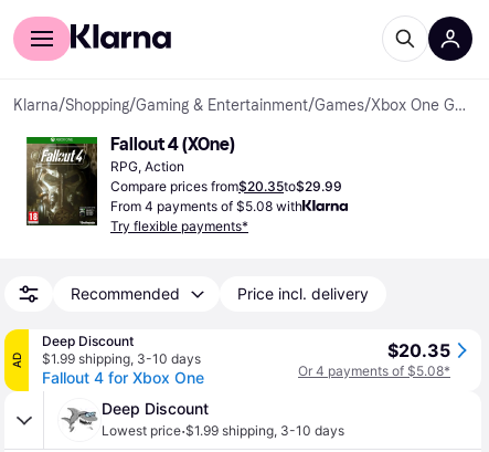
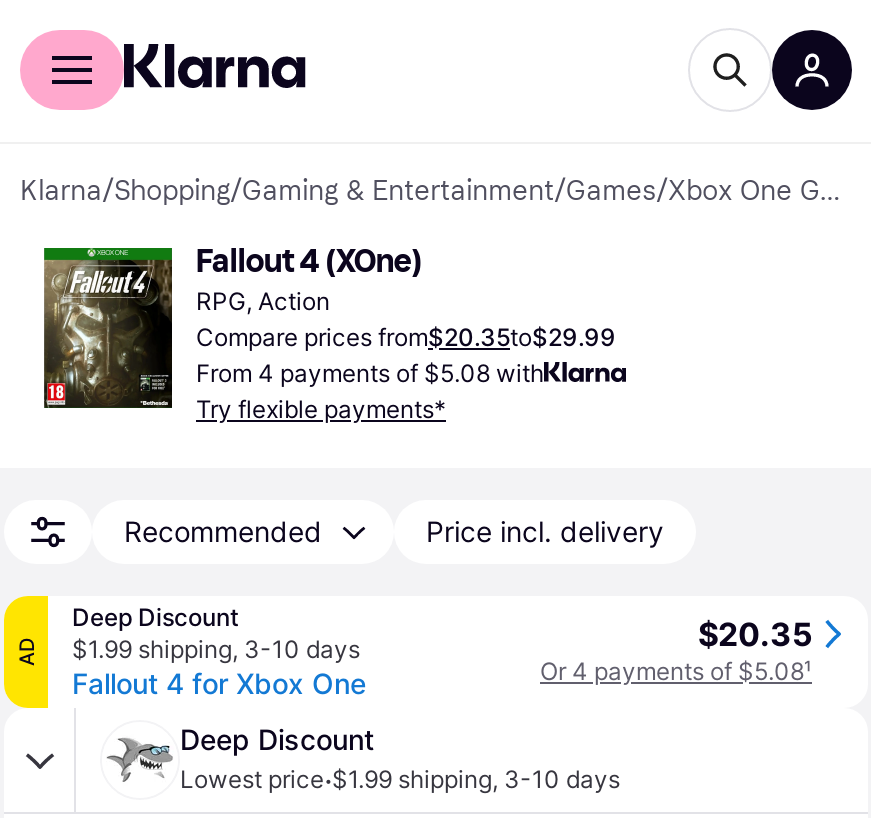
[298,362,450,379] Or 4 payments of $5.08* -> [540,656,812,686] Or 4 payments of $5.08¹

